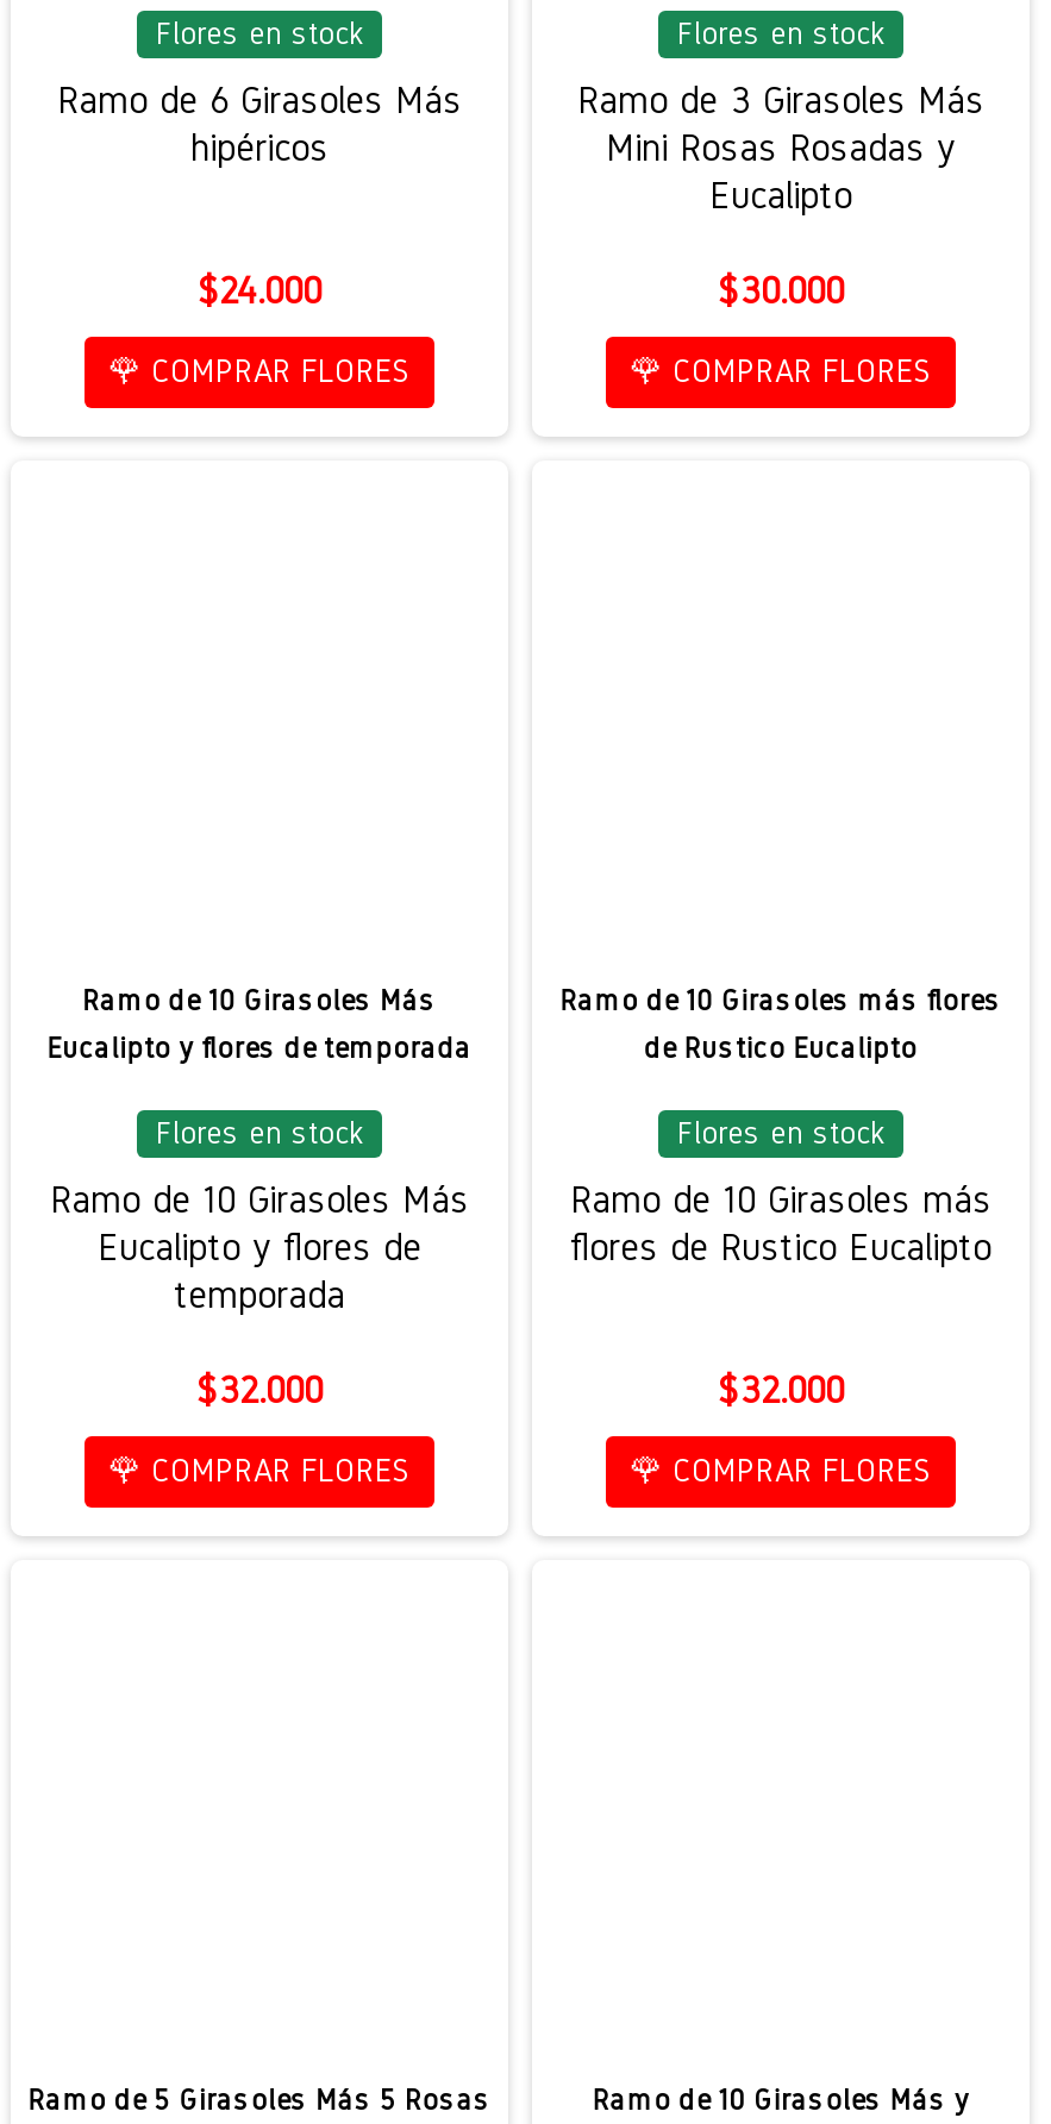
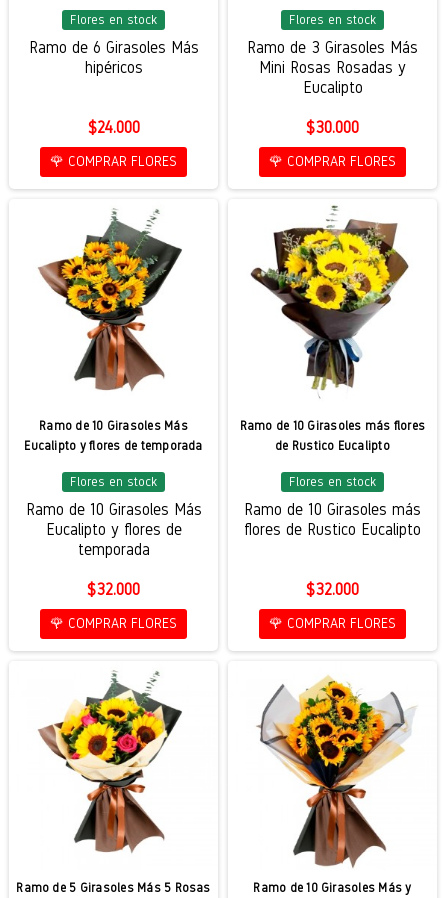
none -> [38,208,183,391] [image]
none -> [250,205,409,391] [image]
none -> [38,670,183,853] [image]
none -> [256,675,415,868] [image]

